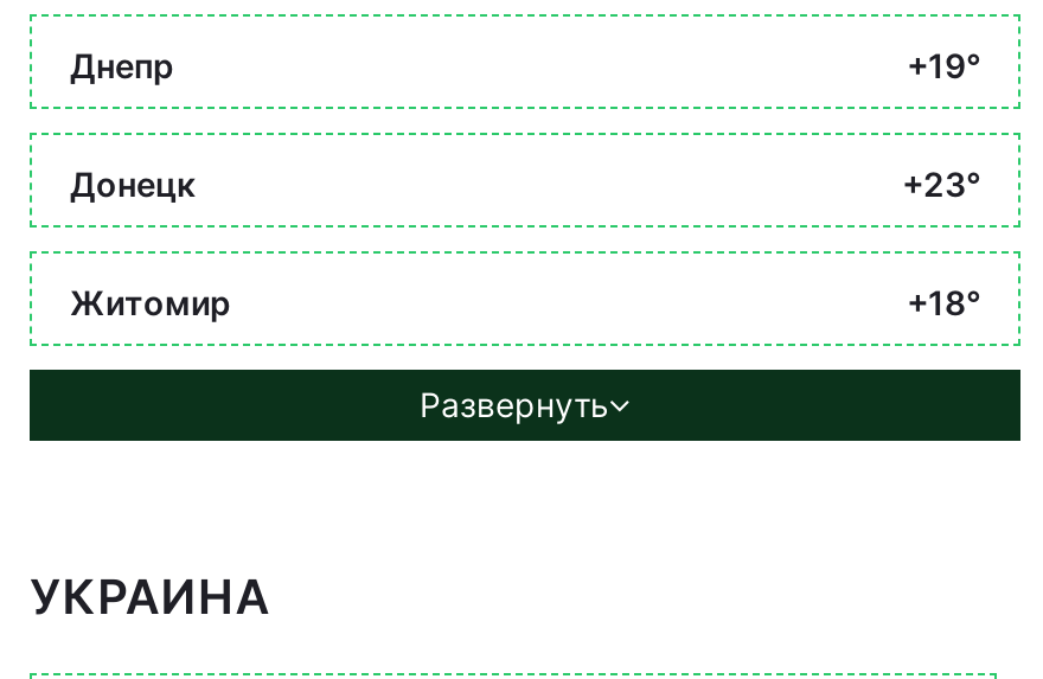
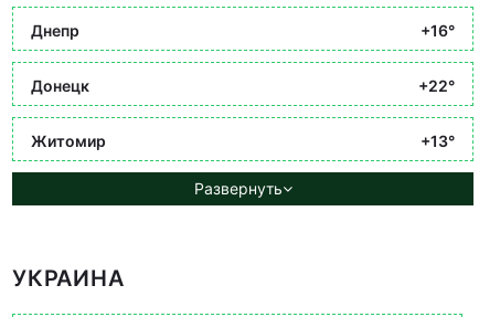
[907,44,980,84] +19° -> [421,20,455,39] +16°
[902,162,980,203] +23° -> [418,76,455,94] +22°
[907,281,980,321] +18° -> [421,131,455,150] +13°

